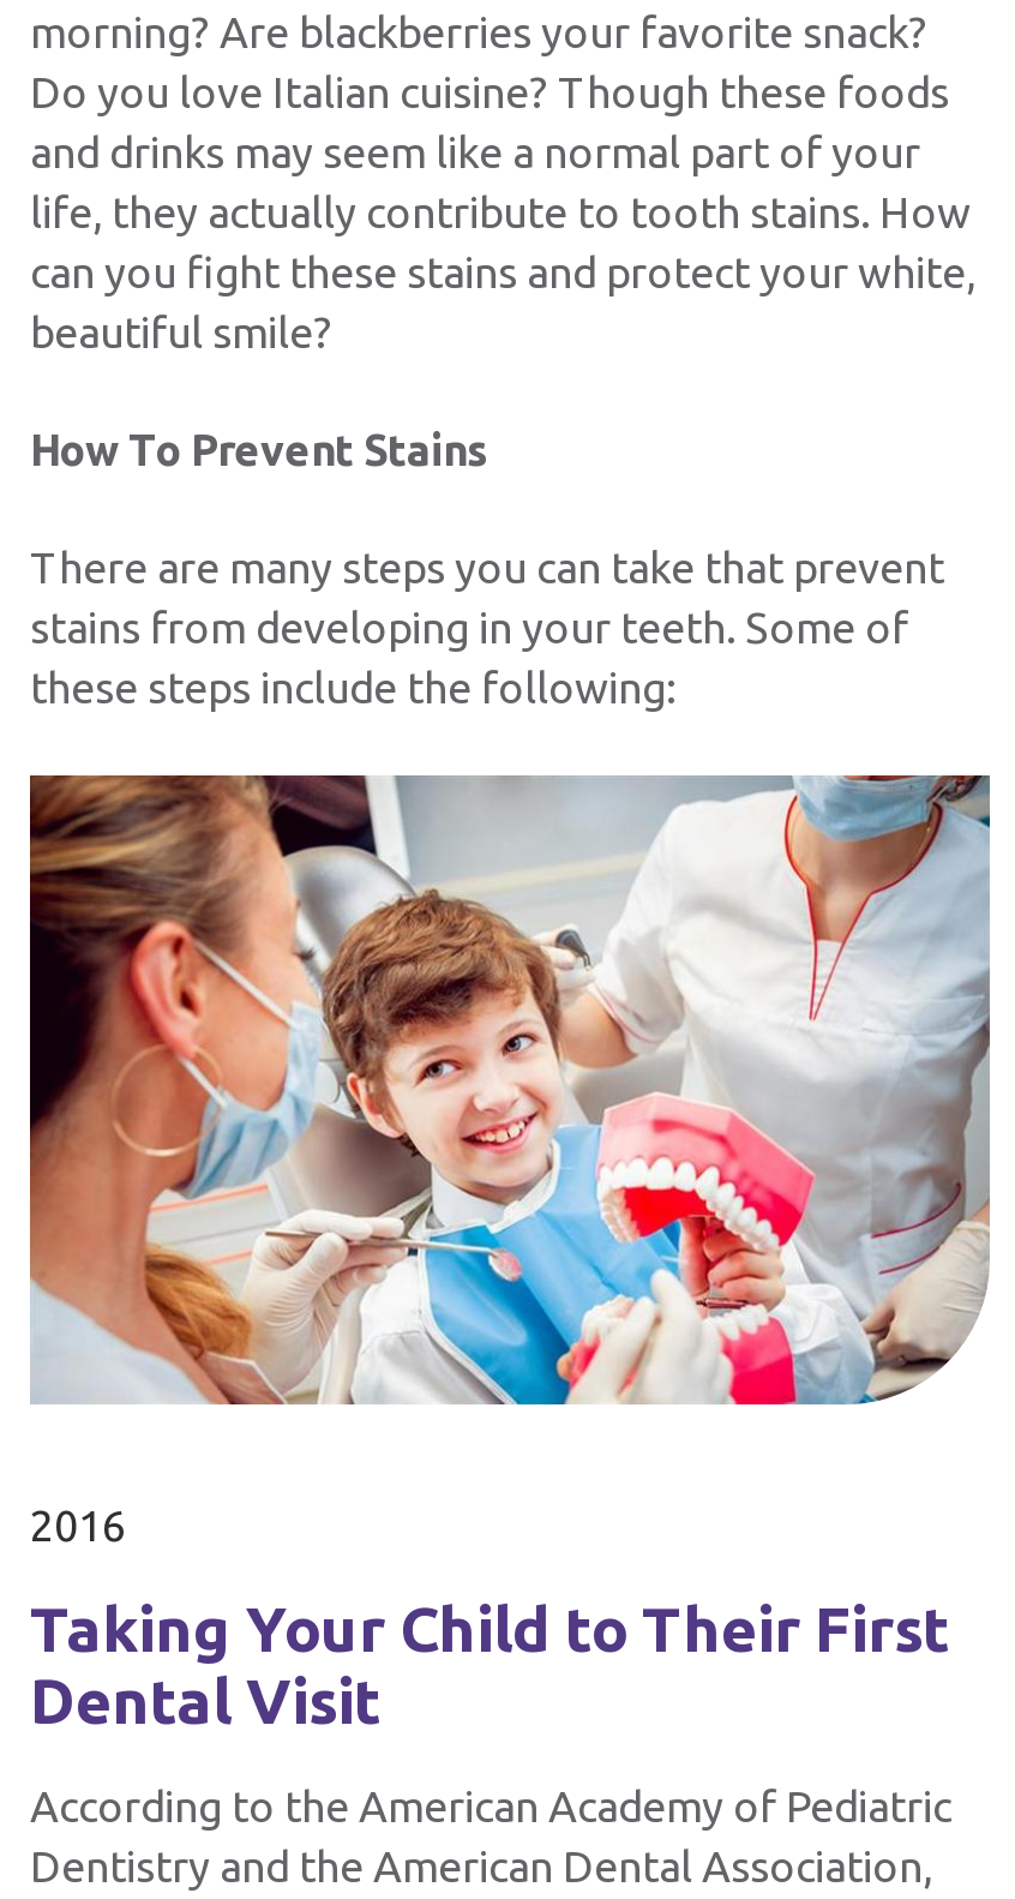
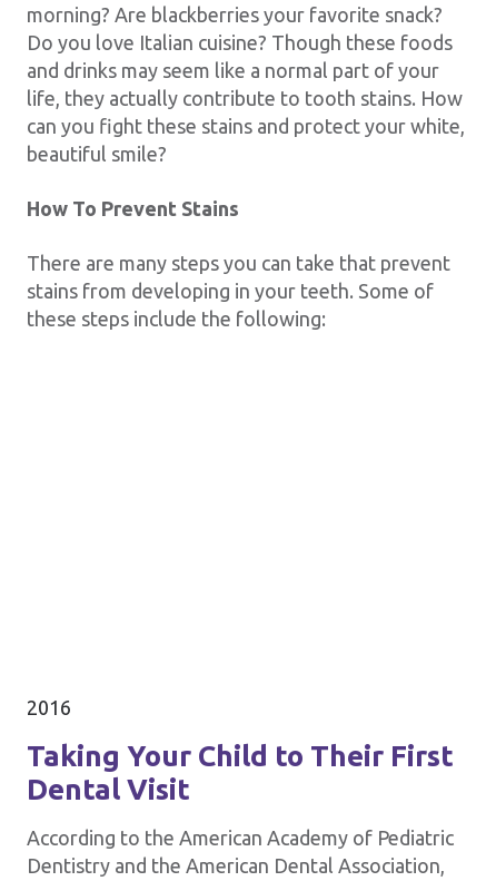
[28,773,992,1407] [image] -> none

